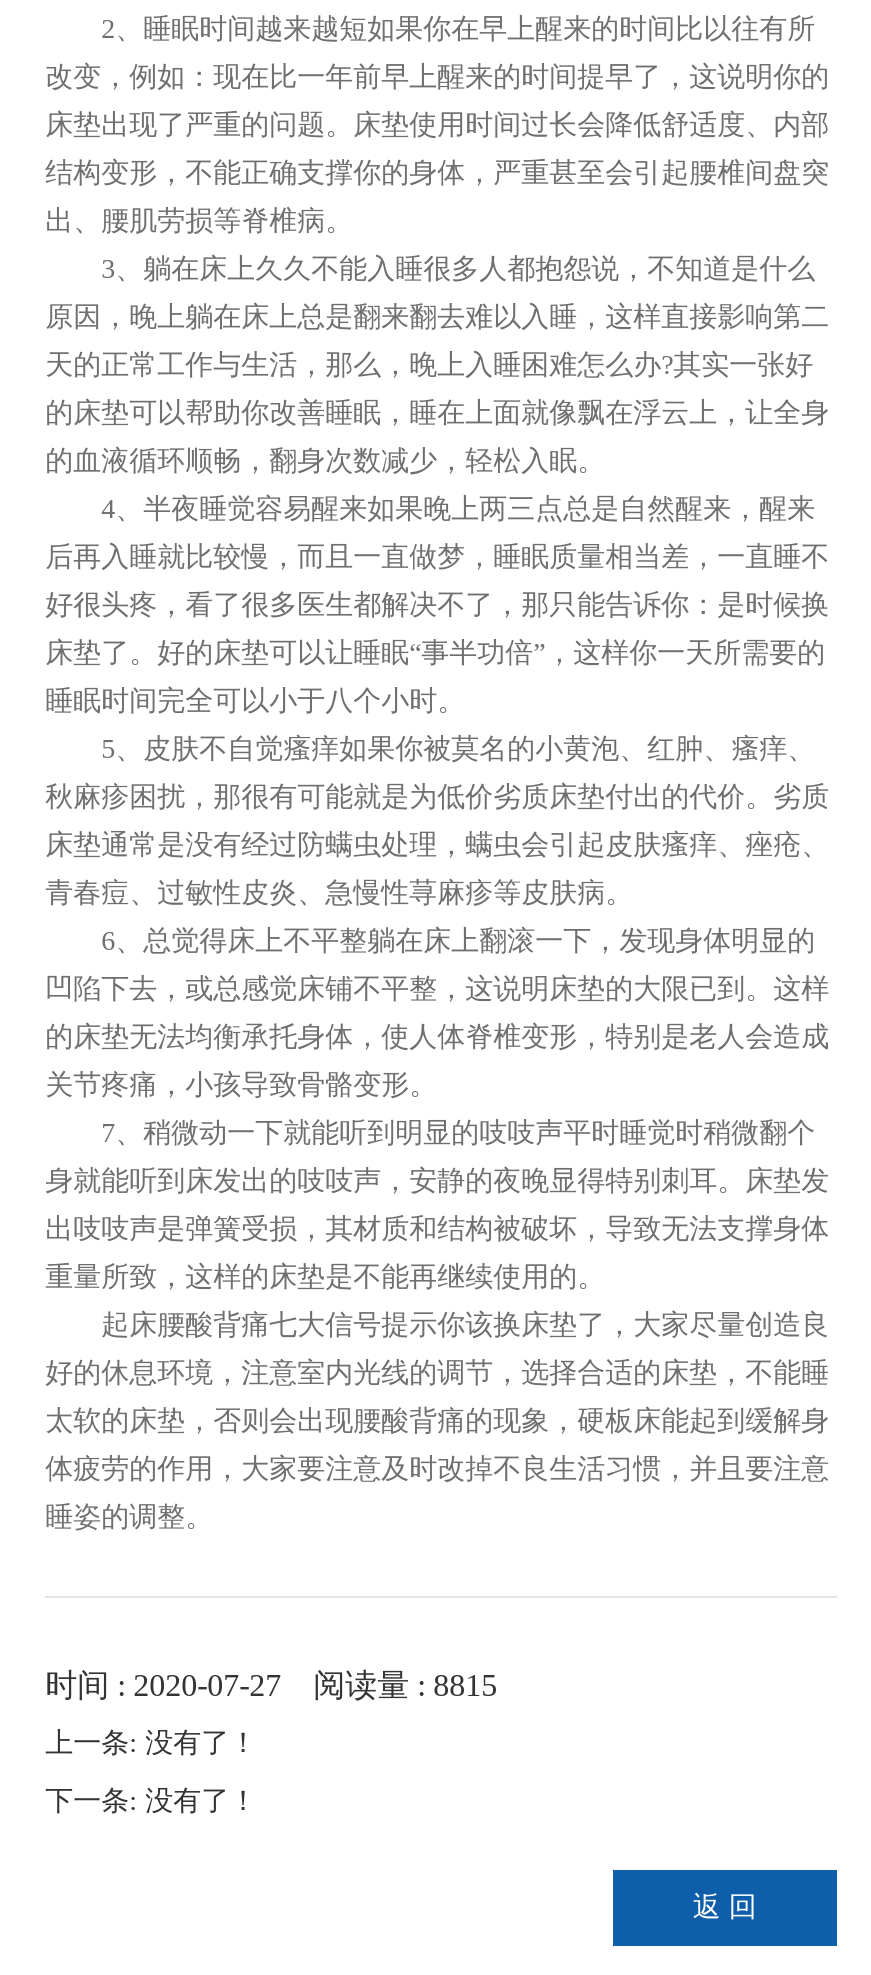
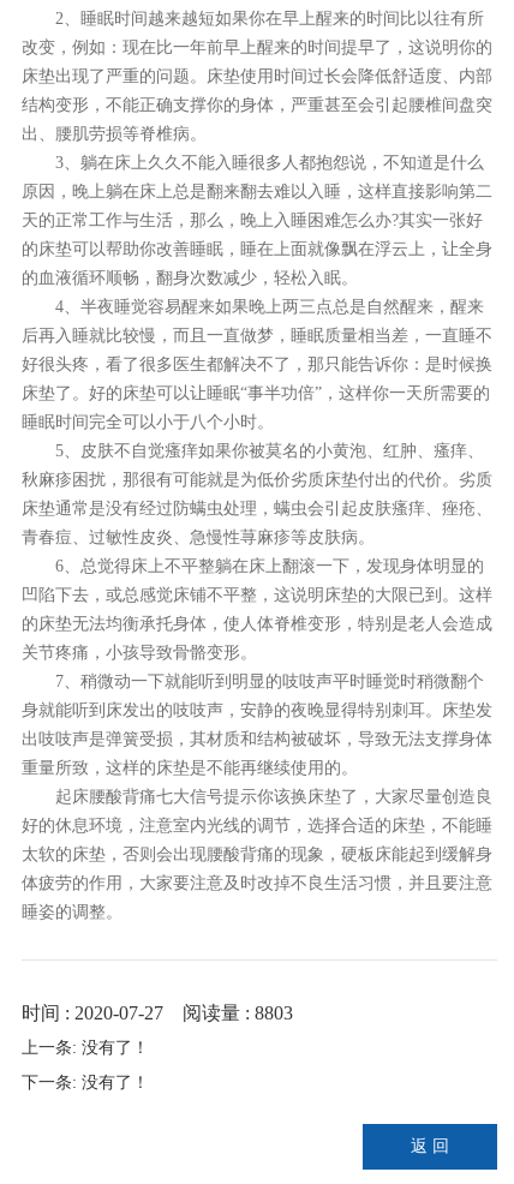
[45,1669,497,1703] 时间 : 2020-07-27 阅读量 : 8815 -> [22,1003,293,1023] 时间 : 2020-07-27 阅读量 : 8803

